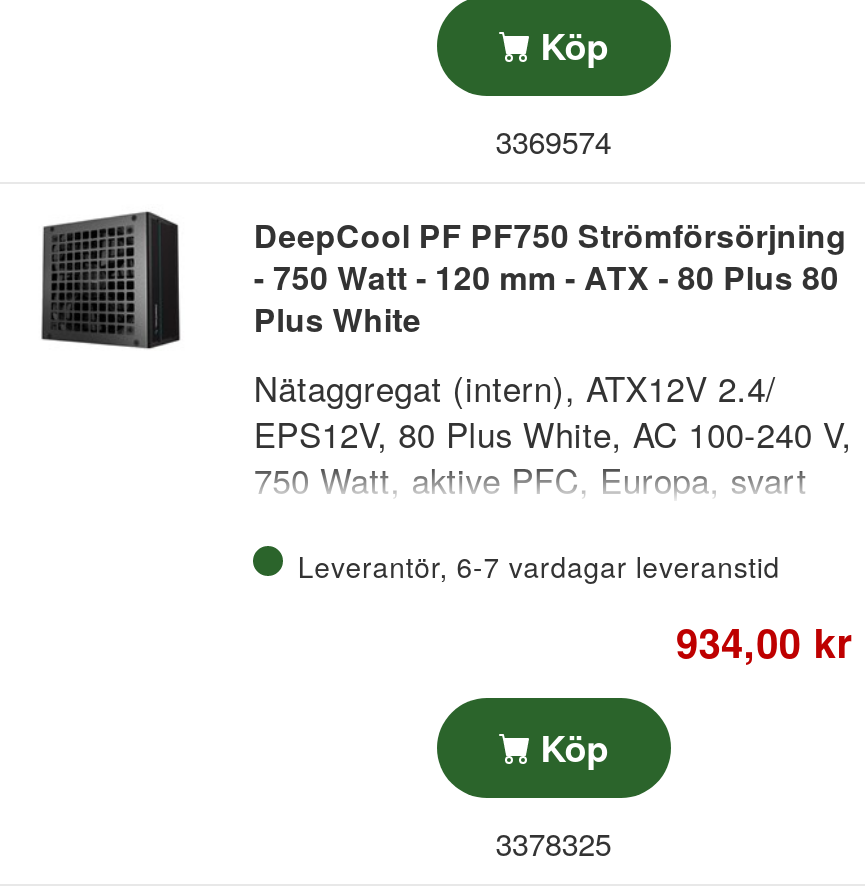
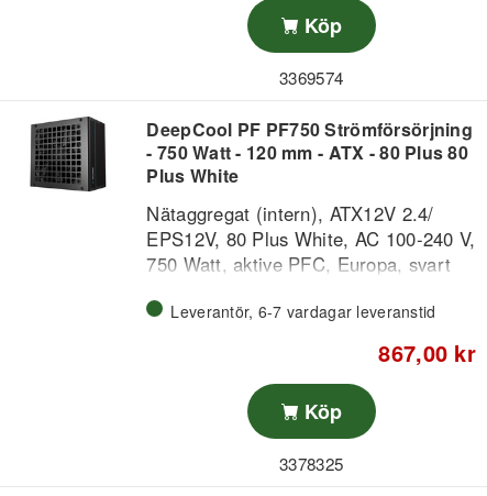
[676,612,853,670] 934,00 kr -> [379,337,476,368] 867,00 kr

